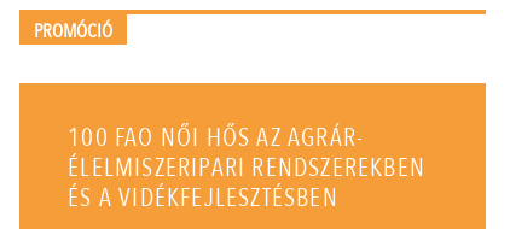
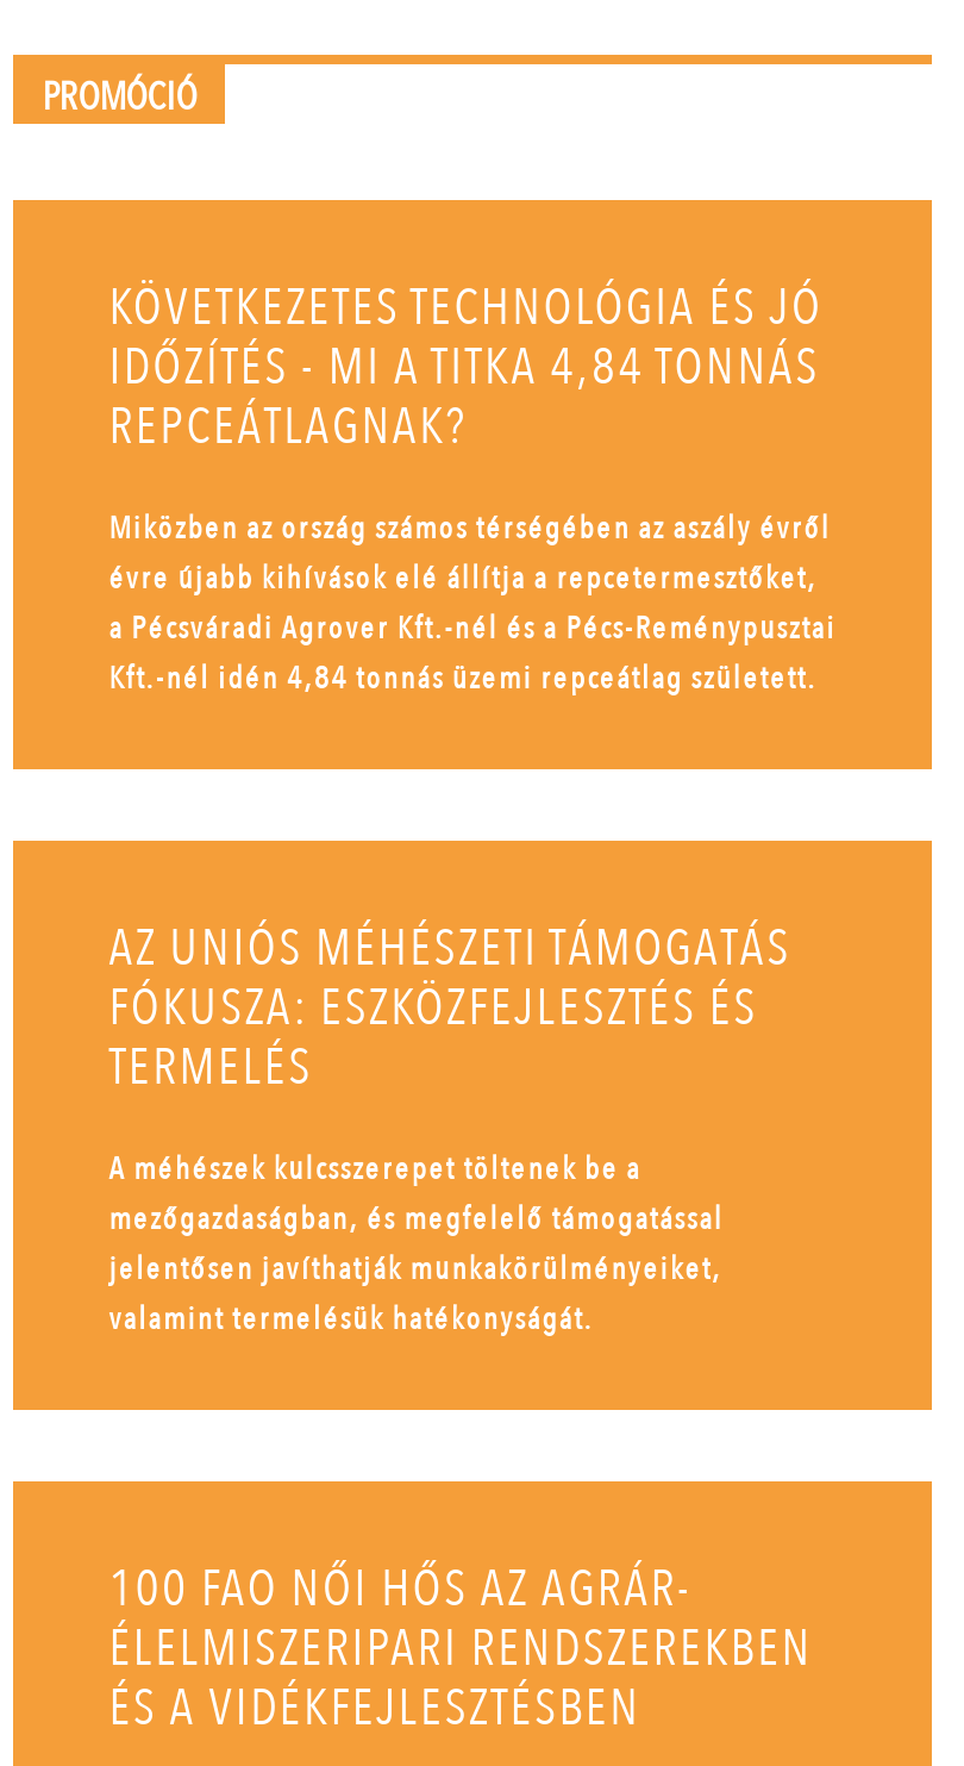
none -> [109,274,836,700] KÖVETKEZETES TECHNOLÓGIA ÉS JÓ | IDŐZÍTÉS - MI A TITKA 4,84 TONNÁS | REPCEÁTLAGNAK? | Miközben az ország számos térségében az aszály évről | évre újabb kihívások elé állítja a repcetermesztőket, | a Pécsváradi Agrover Kft.-nél és a Pécs-Reménypusztai | Kft.-nél idén 4,84 tonnás üzemi repceátlag született.
none -> [109,914,791,1341] AZ UNIÓS MÉHÉSZETI TÁMOGATÁS | FÓKUSZA: ESZKÖZFEJLESZTÉS ÉS | TERMELÉS | A méhészek kulcsszerepet töltenek be a | mezőgazdaságban, és megfelelő támogatással | jelentősen javíthatják munkakörülményeiket, | valamint termelésük hatékonyságát.

